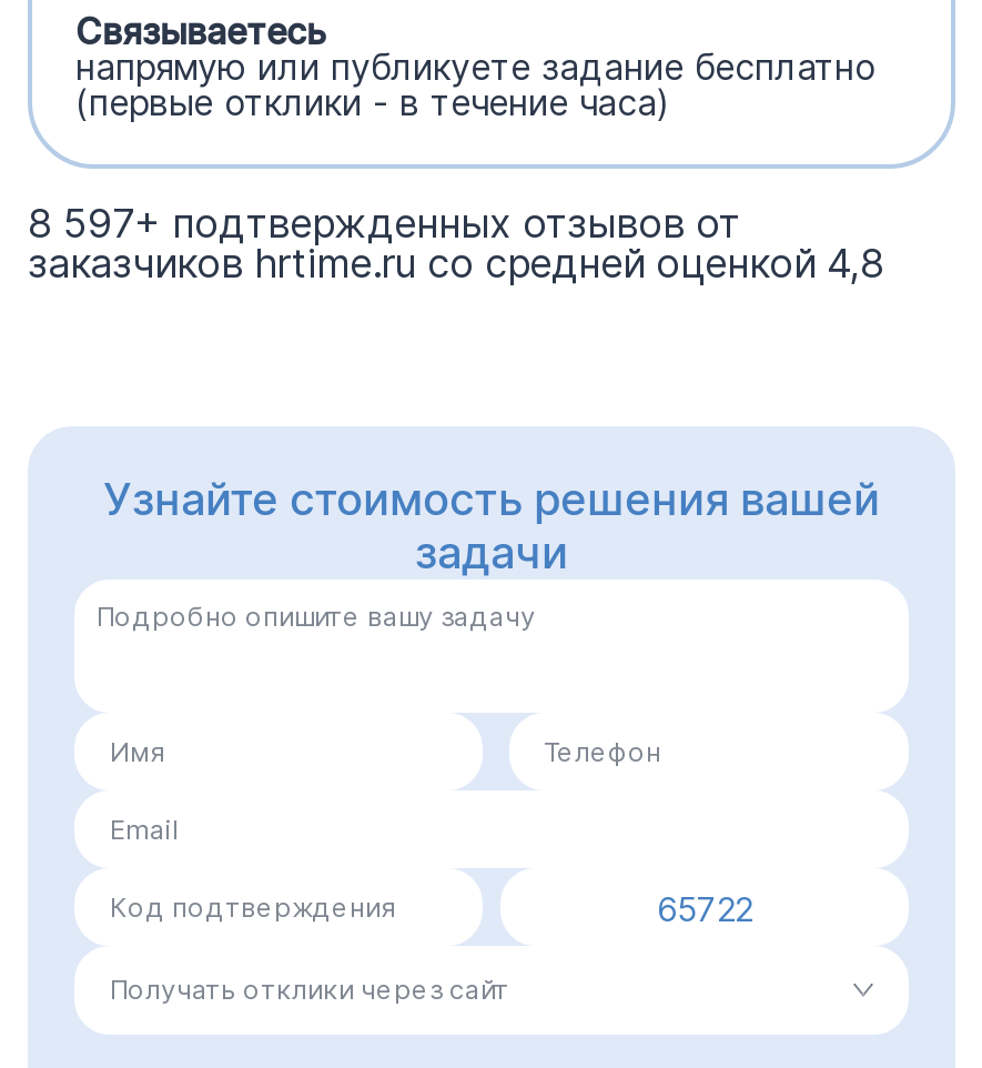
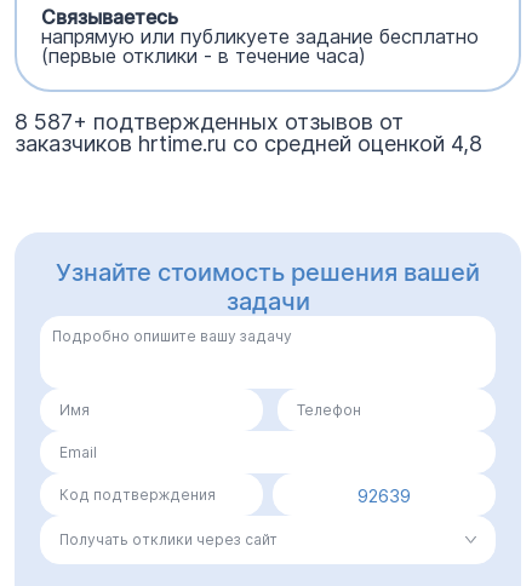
[28,199,740,246] 8 597+ подтвержденных отзывов от -> [15,109,404,134] 8 587+ подтвержденных отзывов от
[657,887,752,930] 65722 -> [357,484,411,507] 92639

